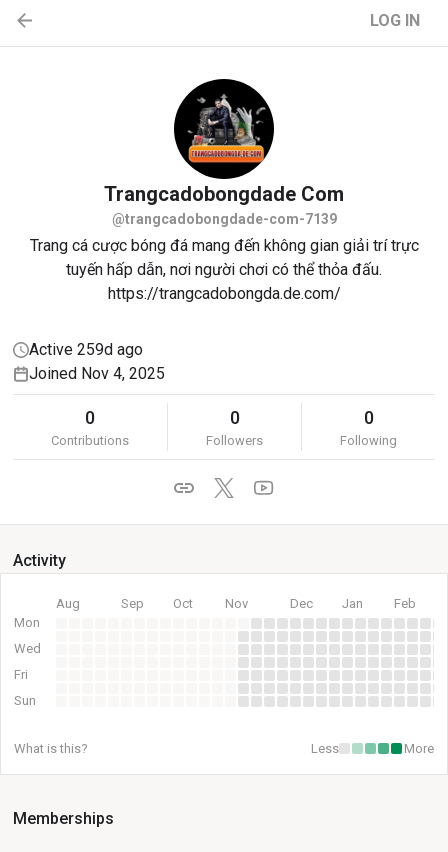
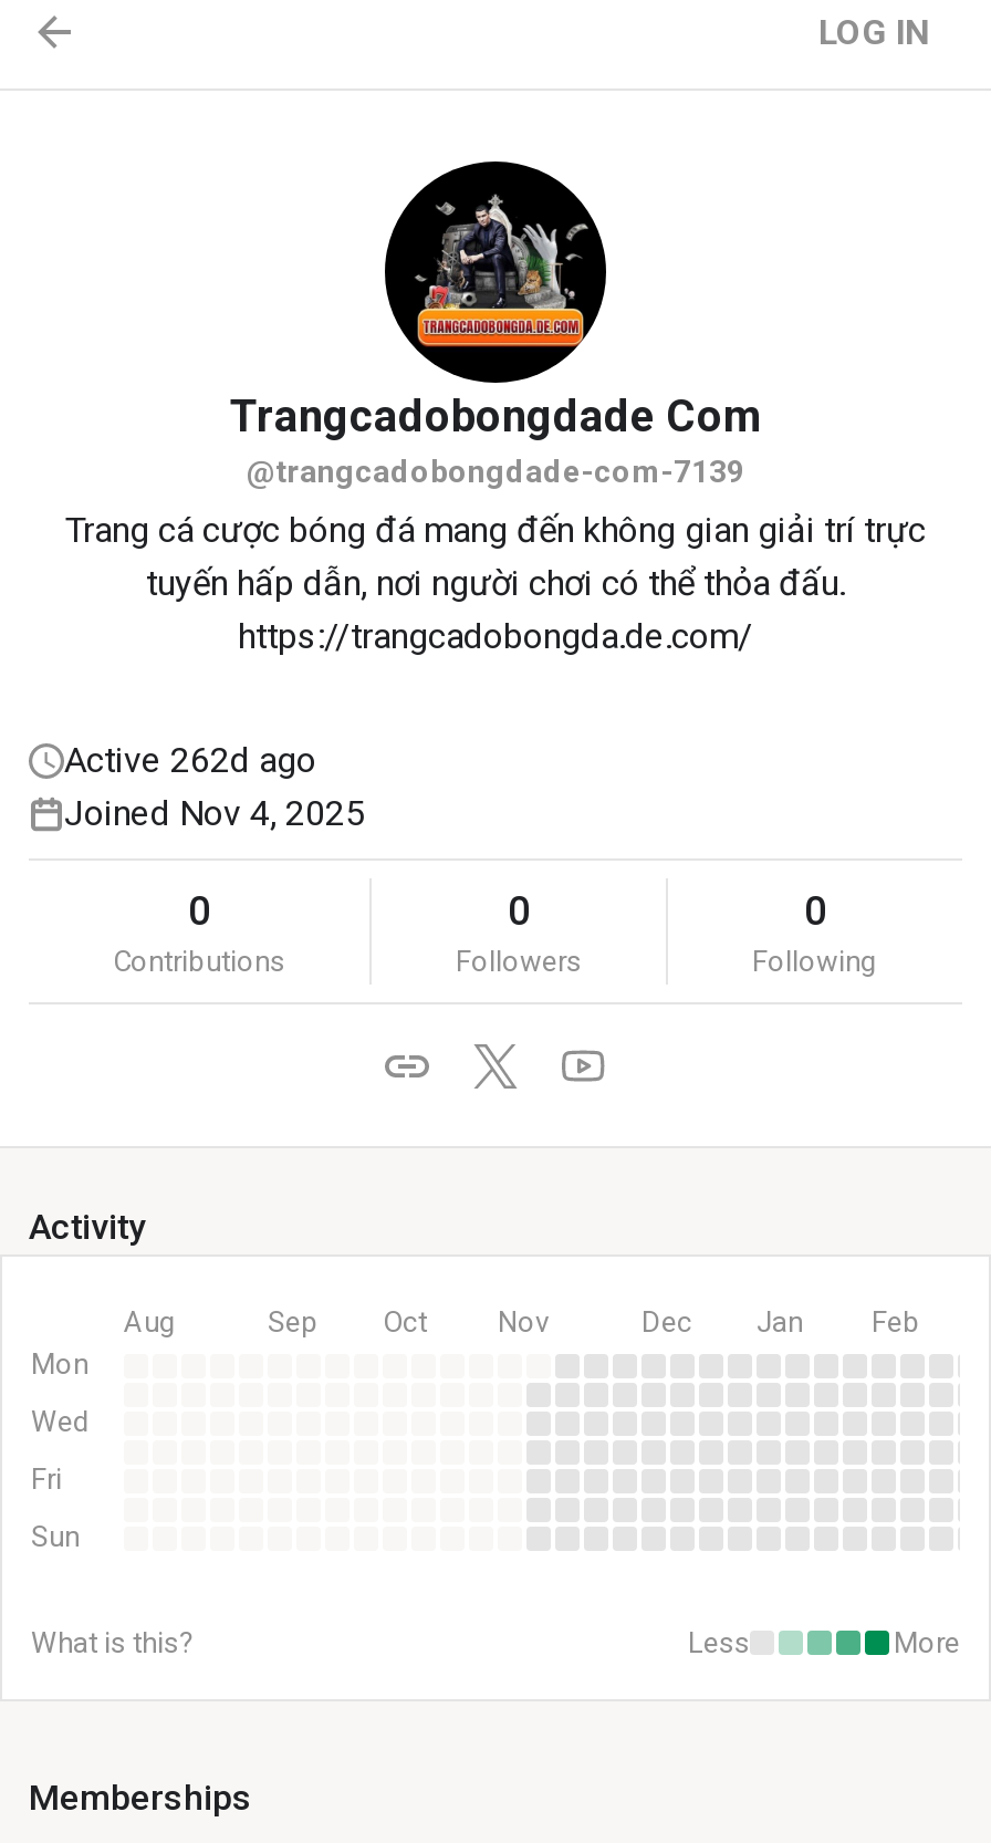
[29,340,143,359] Active 259d ago -> [64,739,316,781] Active 262d ago

